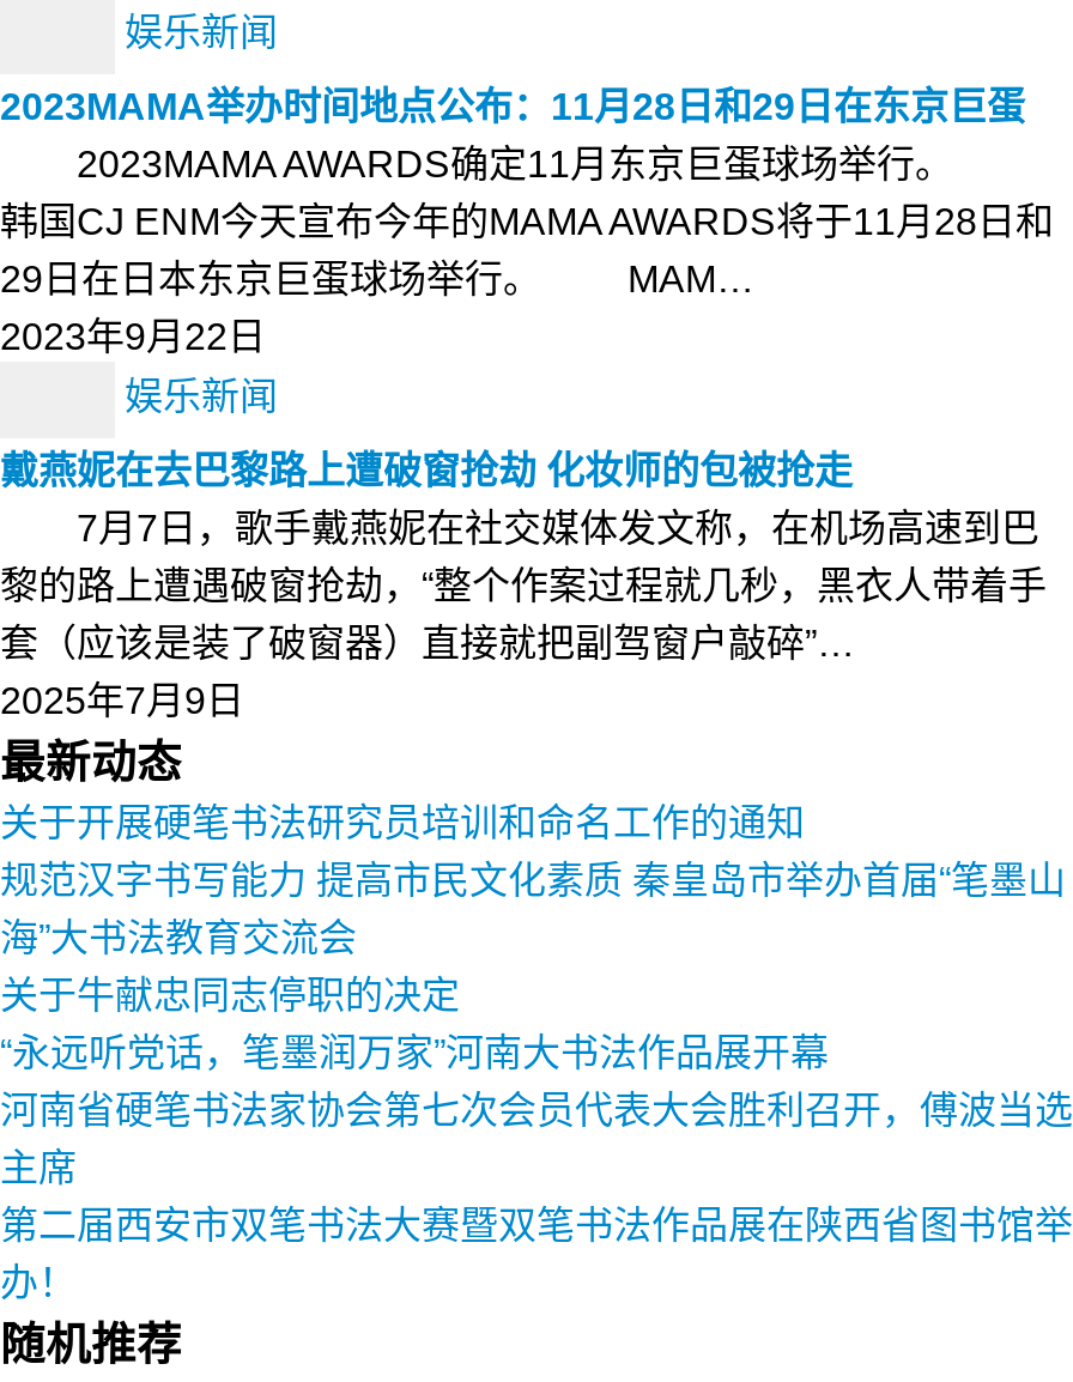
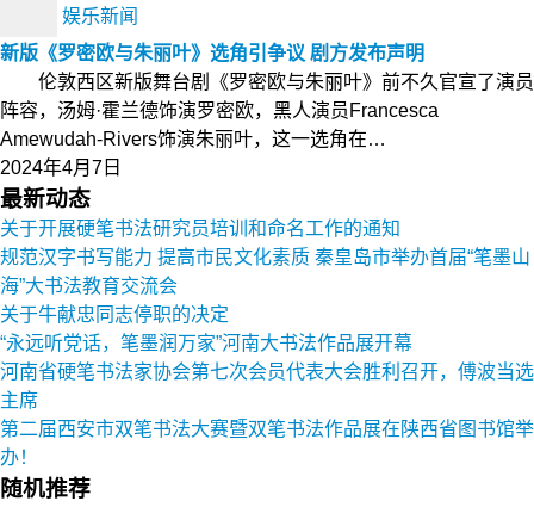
[0,87,1054,721] 2023MAMA举办时间地点公布：11月28日和29日在东京巨蛋 | 2023MAMA AWARDS确定11月东京巨蛋球场举行。 | 韩国CJ ENM今天宣布今年的MAMA AWARDS将于11月28日和 | 29日在日本东京巨蛋球场举行。 MAM… | 2023年9月22日 | 娱乐新闻 | 戴燕妮在去巴黎路上遭破窗抢劫 化妆师的包被抢走 | 7月7日，歌手戴燕妮在社交媒体发文称，在机场高速到巴 | 黎的路上遭遇破窗抢劫，“整个作案过程就几秒，黑衣人带着手 | 套（应该是装了破窗器）直接就把副驾窗户敲碎”… | 2025年7月9日 -> [0,43,534,178] 新版《罗密欧与朱丽叶》选角引争议 剧方发布声明 | 伦敦西区新版舞台剧《罗密欧与朱丽叶》前不久官宣了演员 | 阵容，汤姆·霍兰德饰演罗密欧，黑人演员Francesca | Amewudah-Rivers饰演朱丽叶，这一选角在… | 2024年4月7日

